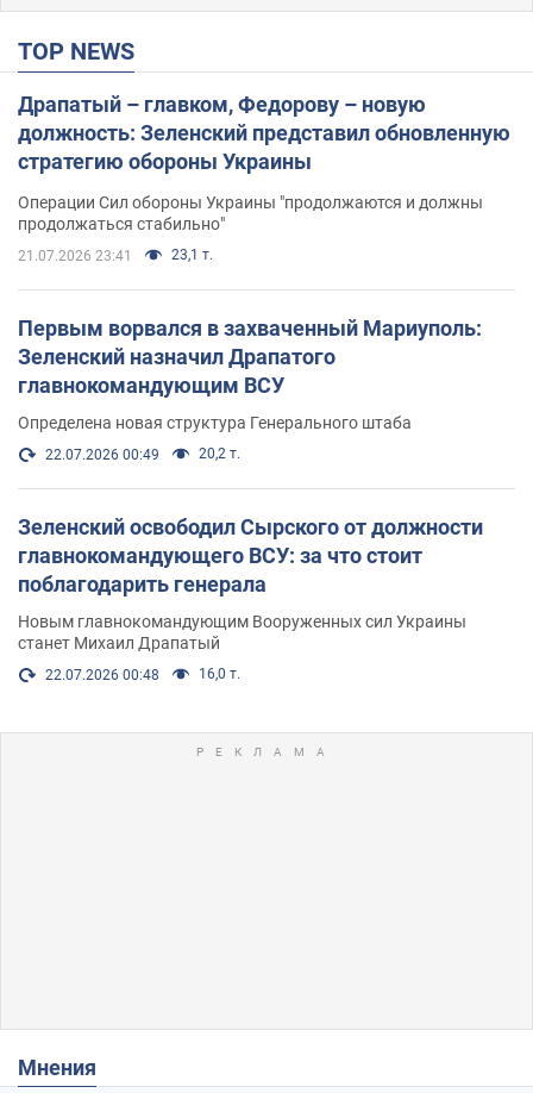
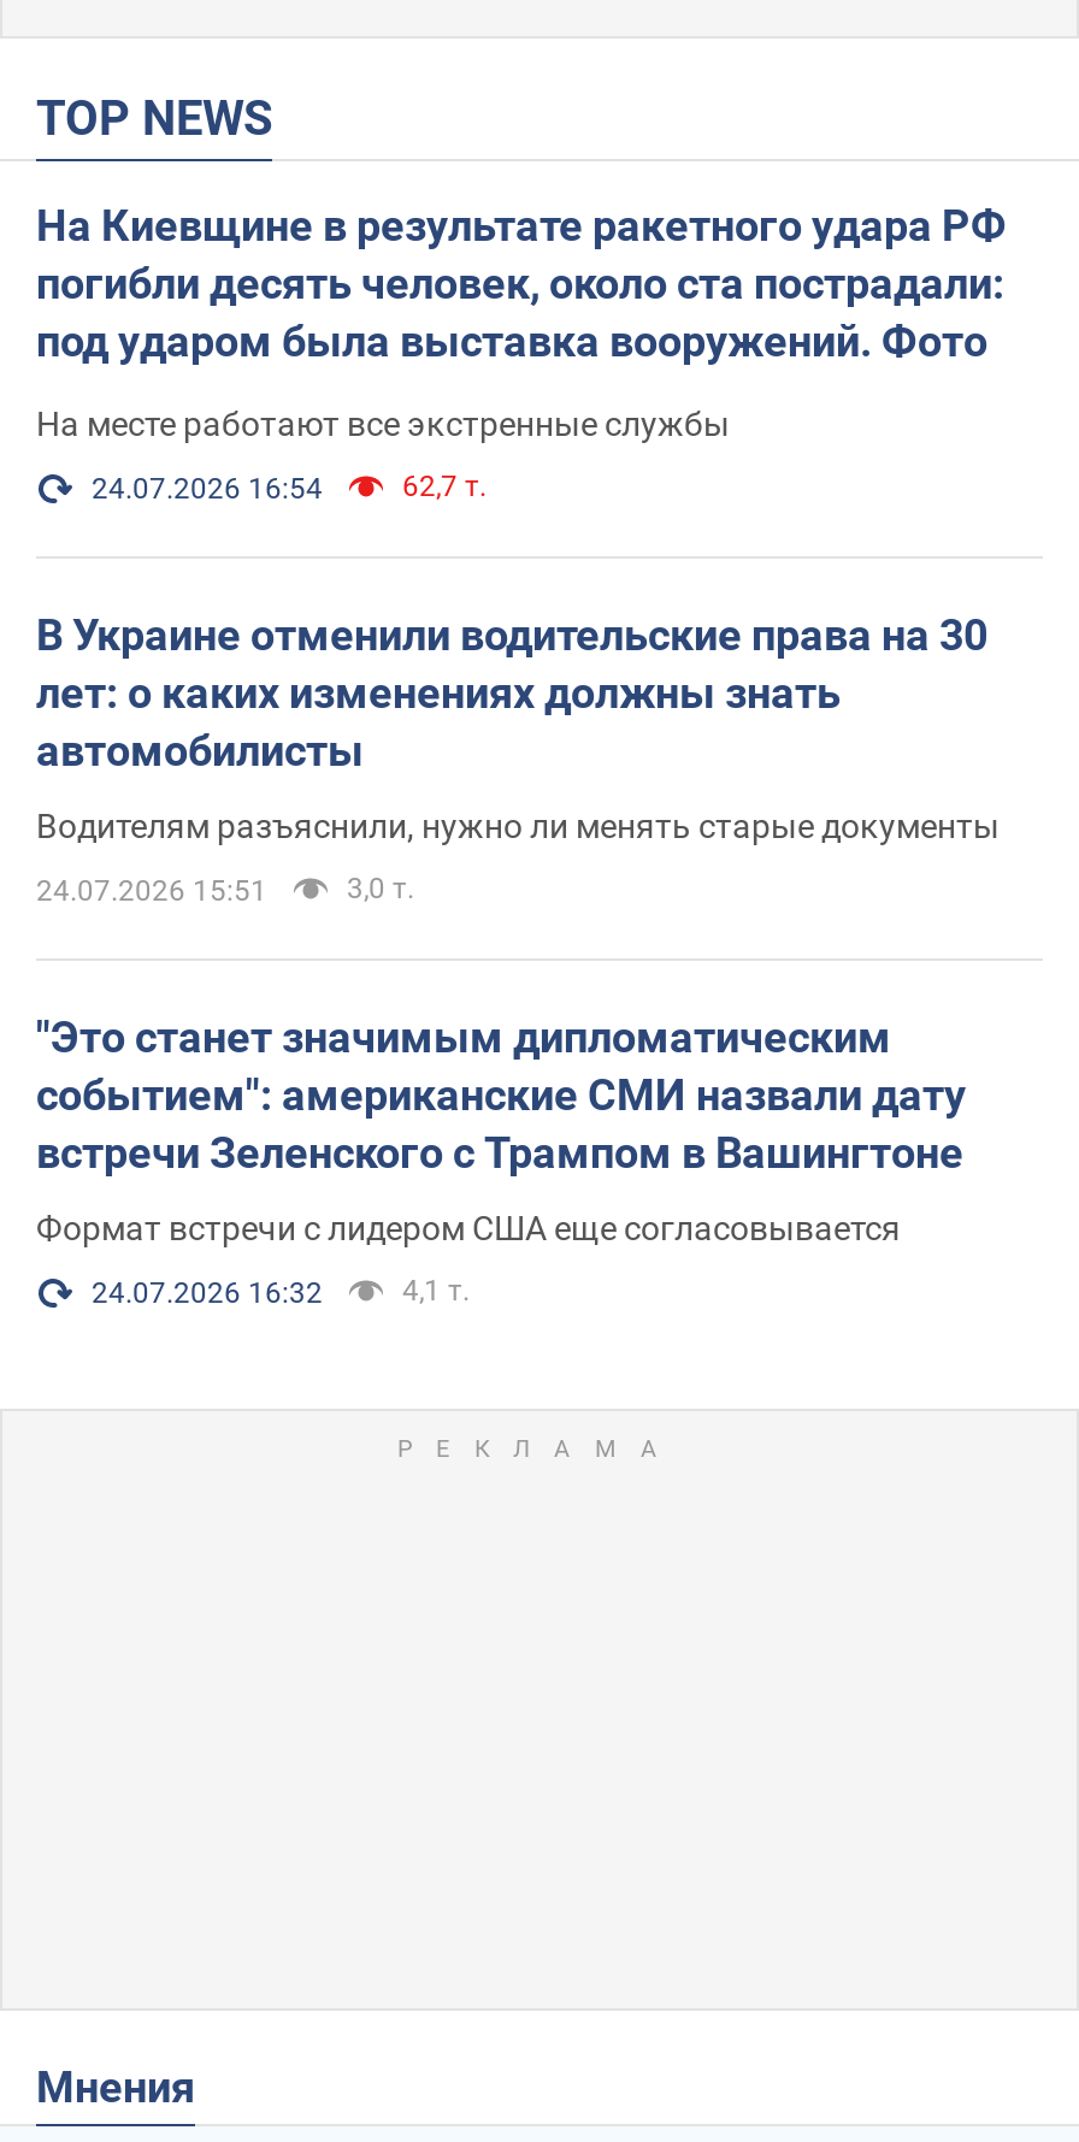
[18,91,510,173] Драпатый – главком, Федорову – новую | должность: Зеленский представил обновленную | стратегию обороны Украины -> [36,199,1007,365] На Киевщине в результате ракетного удара РФ | погибли десять человек, около ста пострадали: | под ударом была выставка вооружений. Фото
[18,193,483,233] Операции Сил обороны Украины "продолжаются и должны | продолжаться стабильно" -> [36,404,730,442] На месте работают все экстренные службы
[18,246,213,264] 21.07.2026 23:41 | 23,1 т. -> [92,469,487,505] 24.07.2026 16:54 | 62,7 т.
[18,315,482,397] Первым ворвался в захваченный Мариуполь: | Зеленский назначил Драпатого | главнокомандующим ВСУ -> [36,609,987,775] В Украине отменили водительские права на 30 | лет: о каких изменениях должны знать | автомобилисты
[18,413,412,432] Определена новая структура Генерального штаба -> [36,806,1000,845] Водителям разъяснили, нужно ли менять старые документы
[45,445,240,463] 22.07.2026 00:49 | 20,2 т. -> [36,871,414,907] 24.07.2026 15:51 | 3,0 т.
[18,514,483,596] Зеленский освободил Сырского от должности | главнокомандующего ВСУ: за что стоит | поблагодарить генерала -> [36,1011,966,1177] "Это станет значимым дипломатическим | событием": американские СМИ назвали дату | встречи Зеленского с Трампом в Вашингтоне
[18,612,466,652] Новым главнокомандующим Вооруженных сил Украины | станет Михаил Драпатый -> [36,1208,901,1247] Формат встречи с лидером США еще согласовывается
[45,665,240,683] 22.07.2026 00:48 | 16,0 т. -> [92,1273,470,1309] 24.07.2026 16:32 | 4,1 т.

